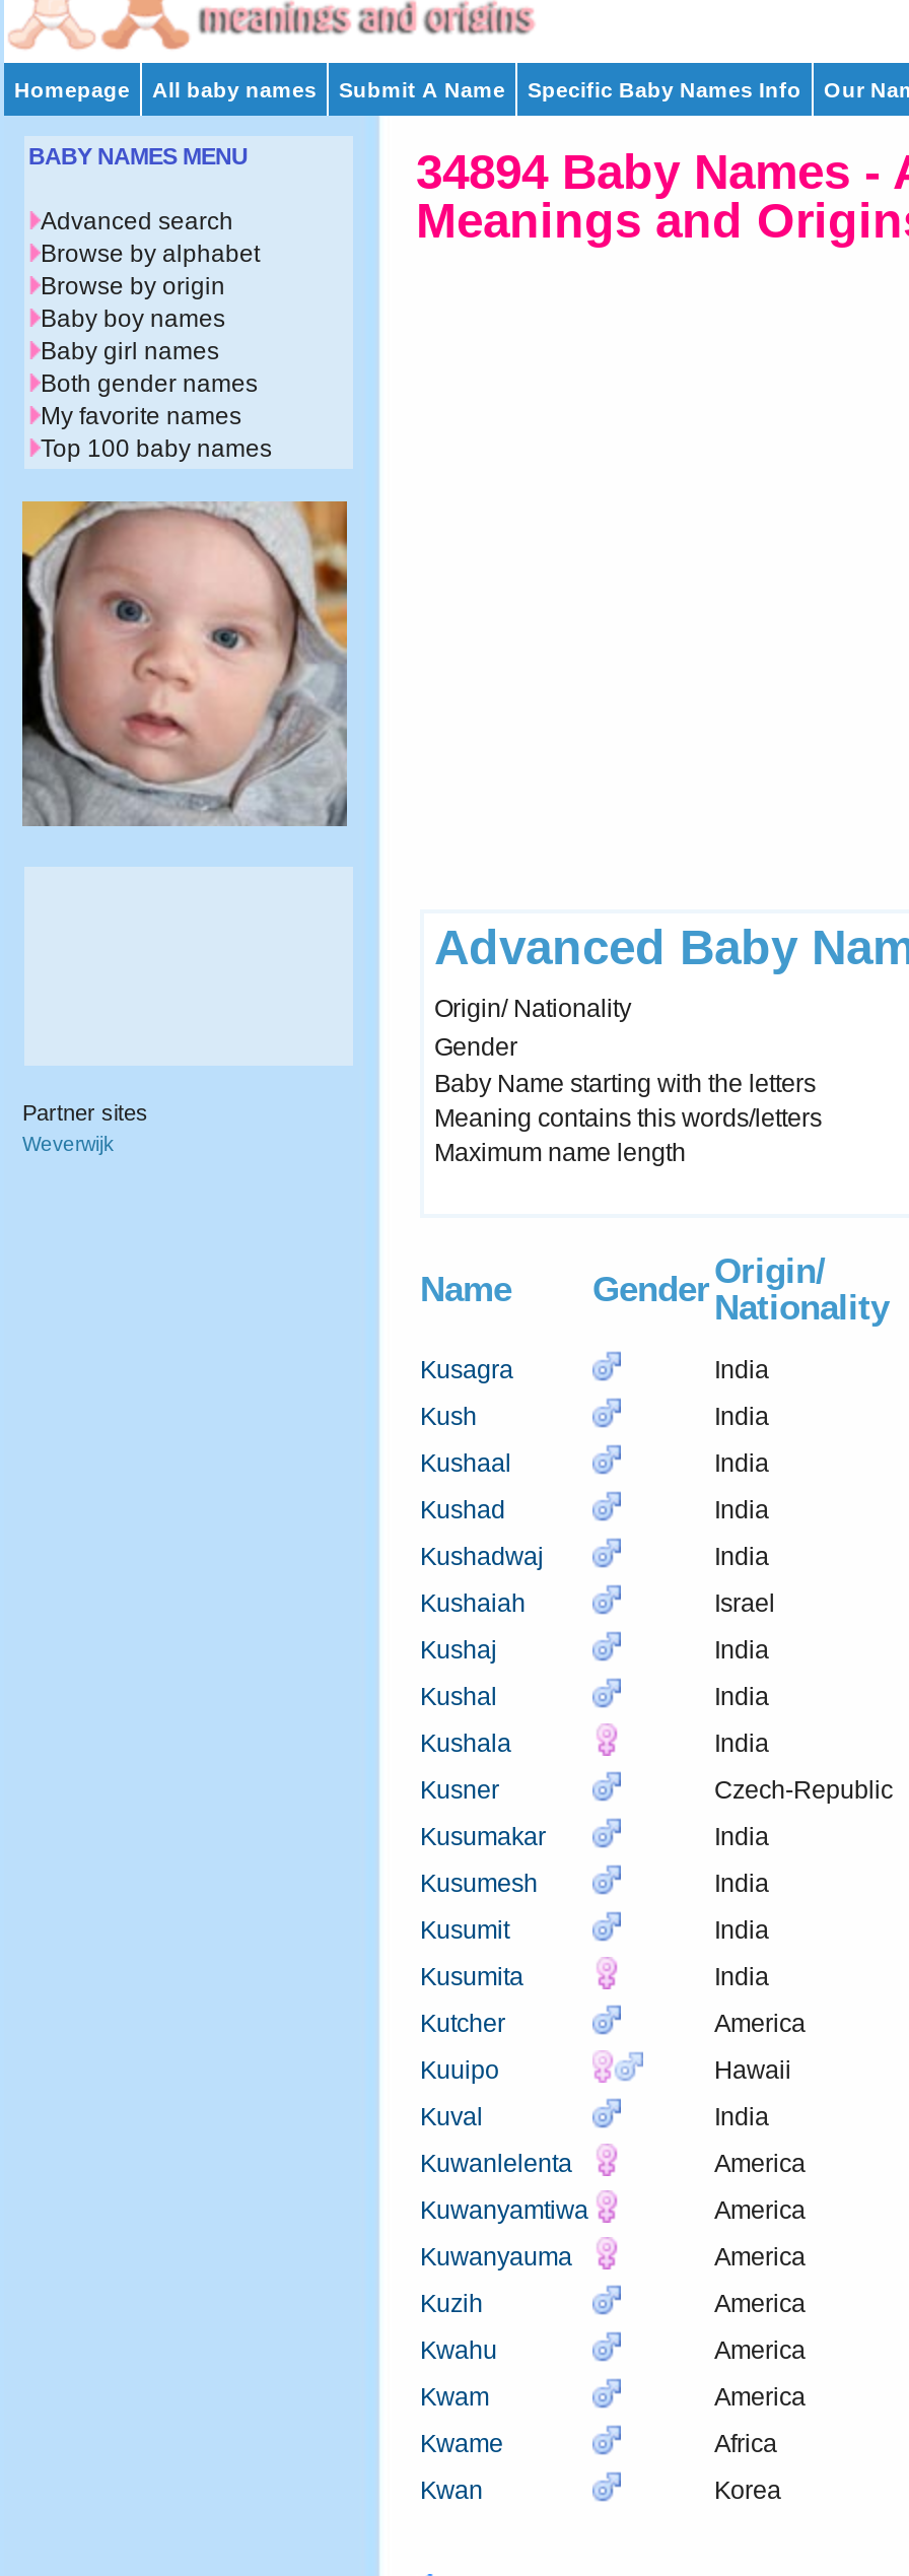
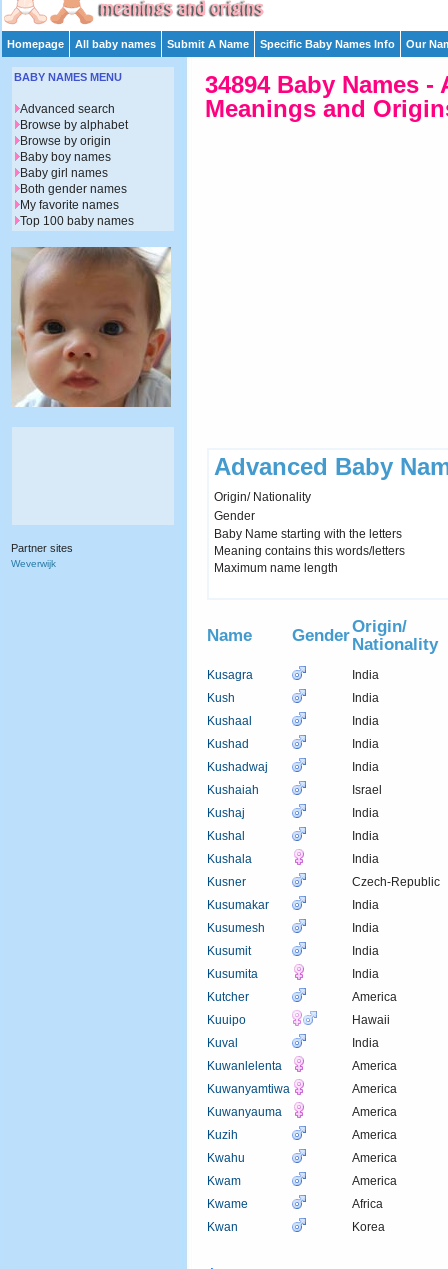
[20,499,349,828] [image] -> [11,246,171,407] [image]

